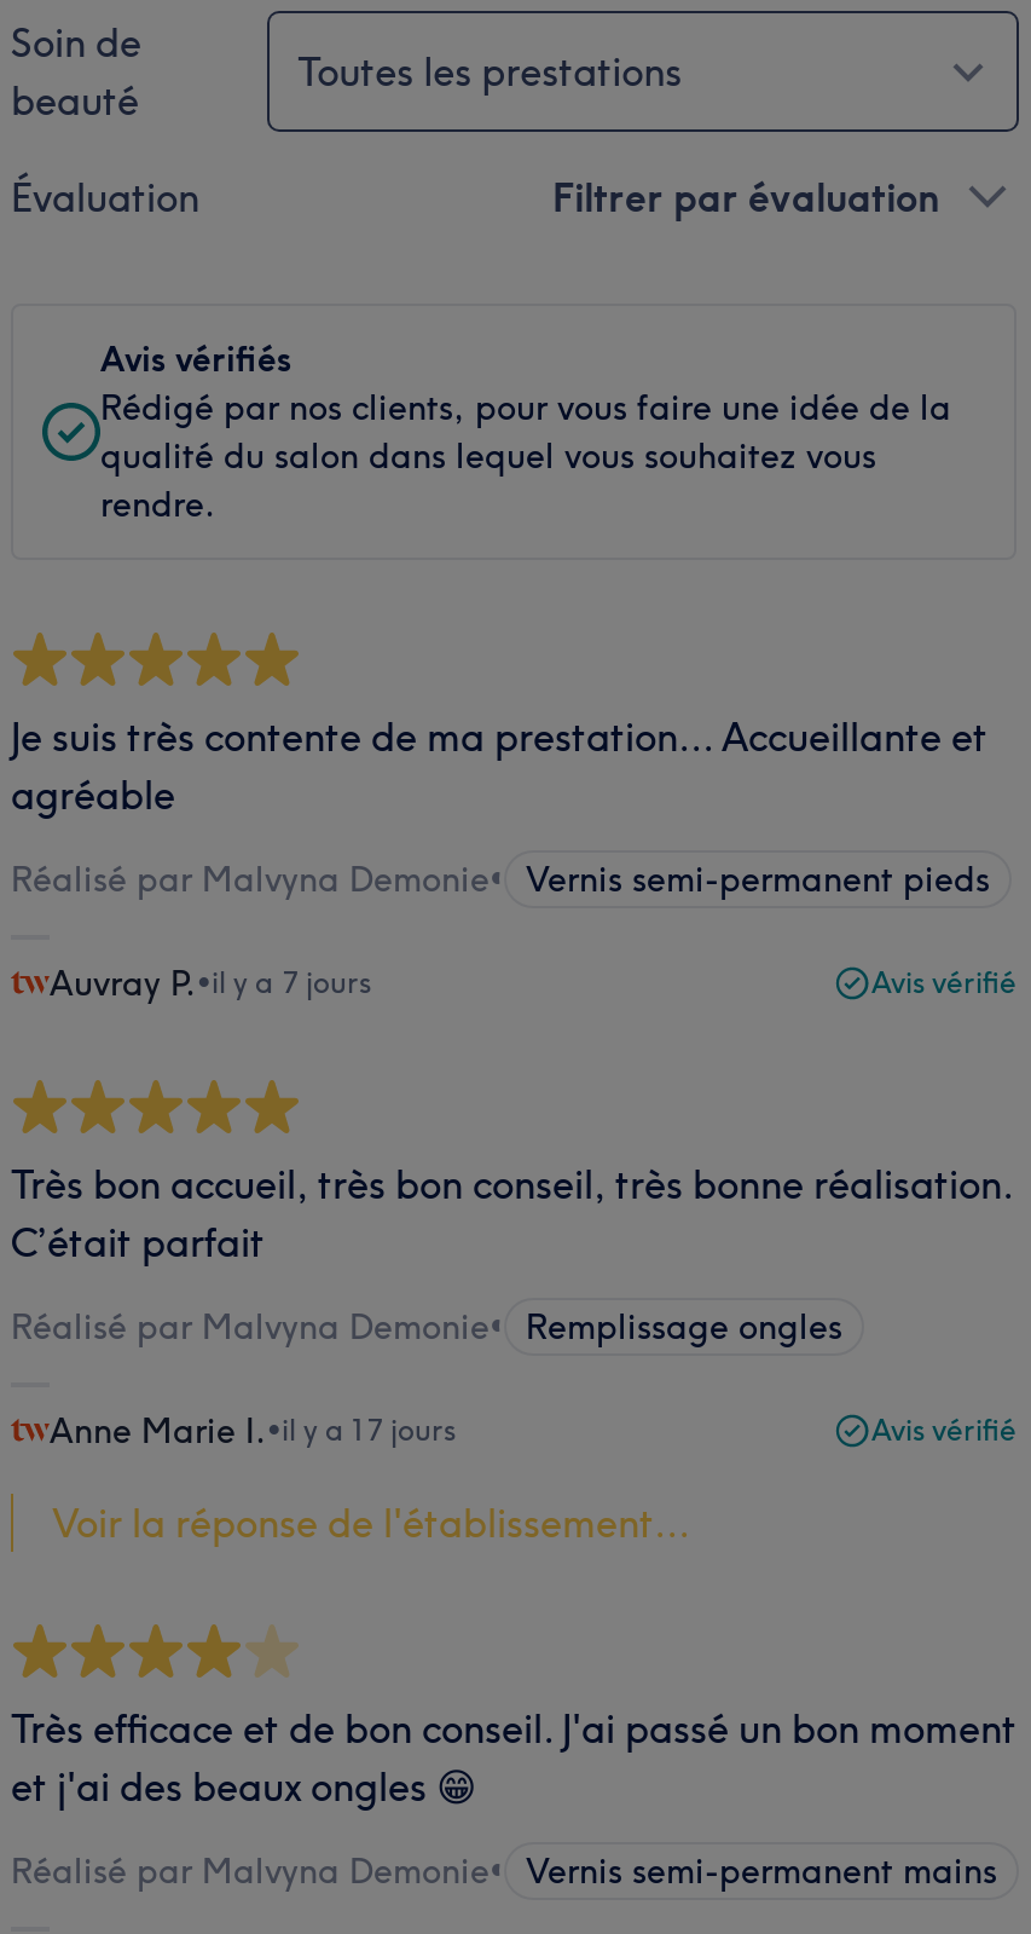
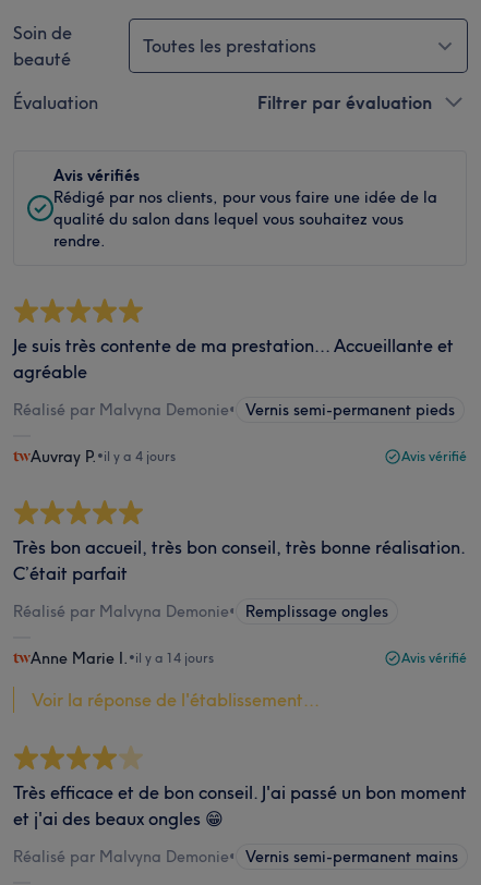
[50,962,371,1005] Auvray P.•il y a 7 jours -> [31,447,176,466] Auvray P.•il y a 4 jours
[50,1409,456,1453] Anne Marie I.•il y a 17 jours -> [31,648,214,668] Anne Marie I.•il y a 14 jours

